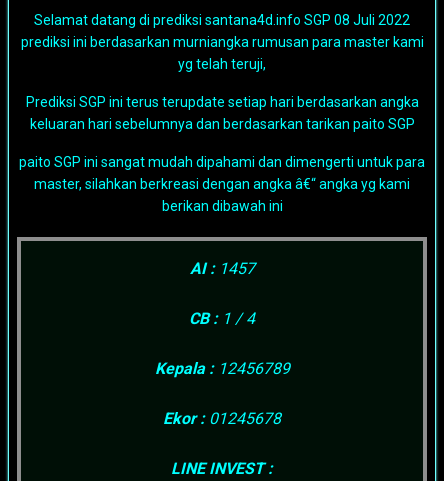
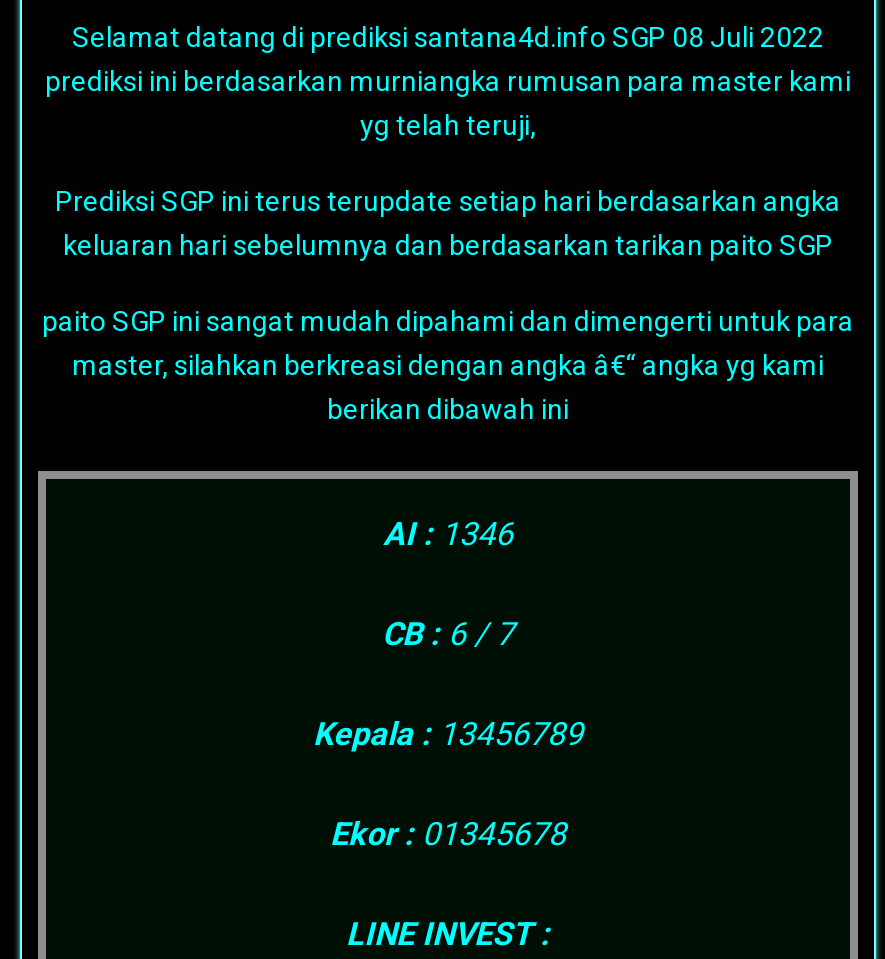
[189,259,254,278] AI : 1457 -> [383,515,513,553] AI : 1346
[189,309,255,328] CB : 1 / 4 -> [382,615,514,653] CB : 6 / 7
[154,359,289,378] Kepala : 12456789 -> [313,715,583,753] Kepala : 13456789
[163,409,281,428] Ekor : 01245678 -> [330,815,566,853] Ekor : 01345678

